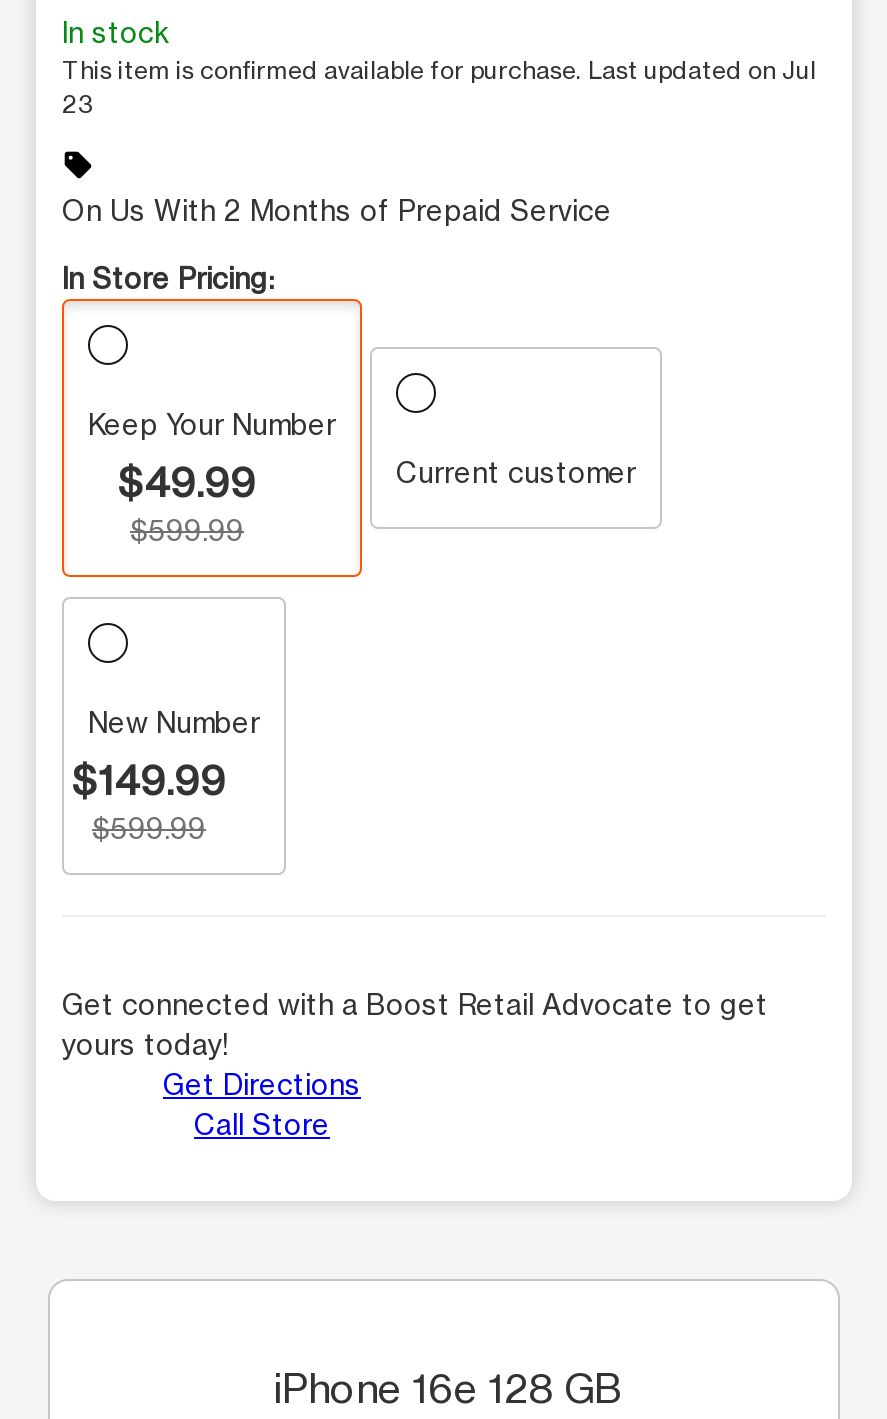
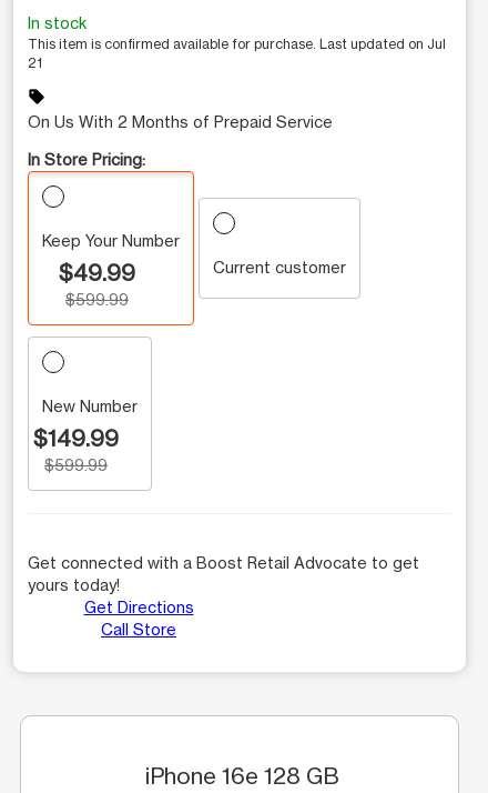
[62,88,92,118] 23 -> [28,54,42,71] 21

